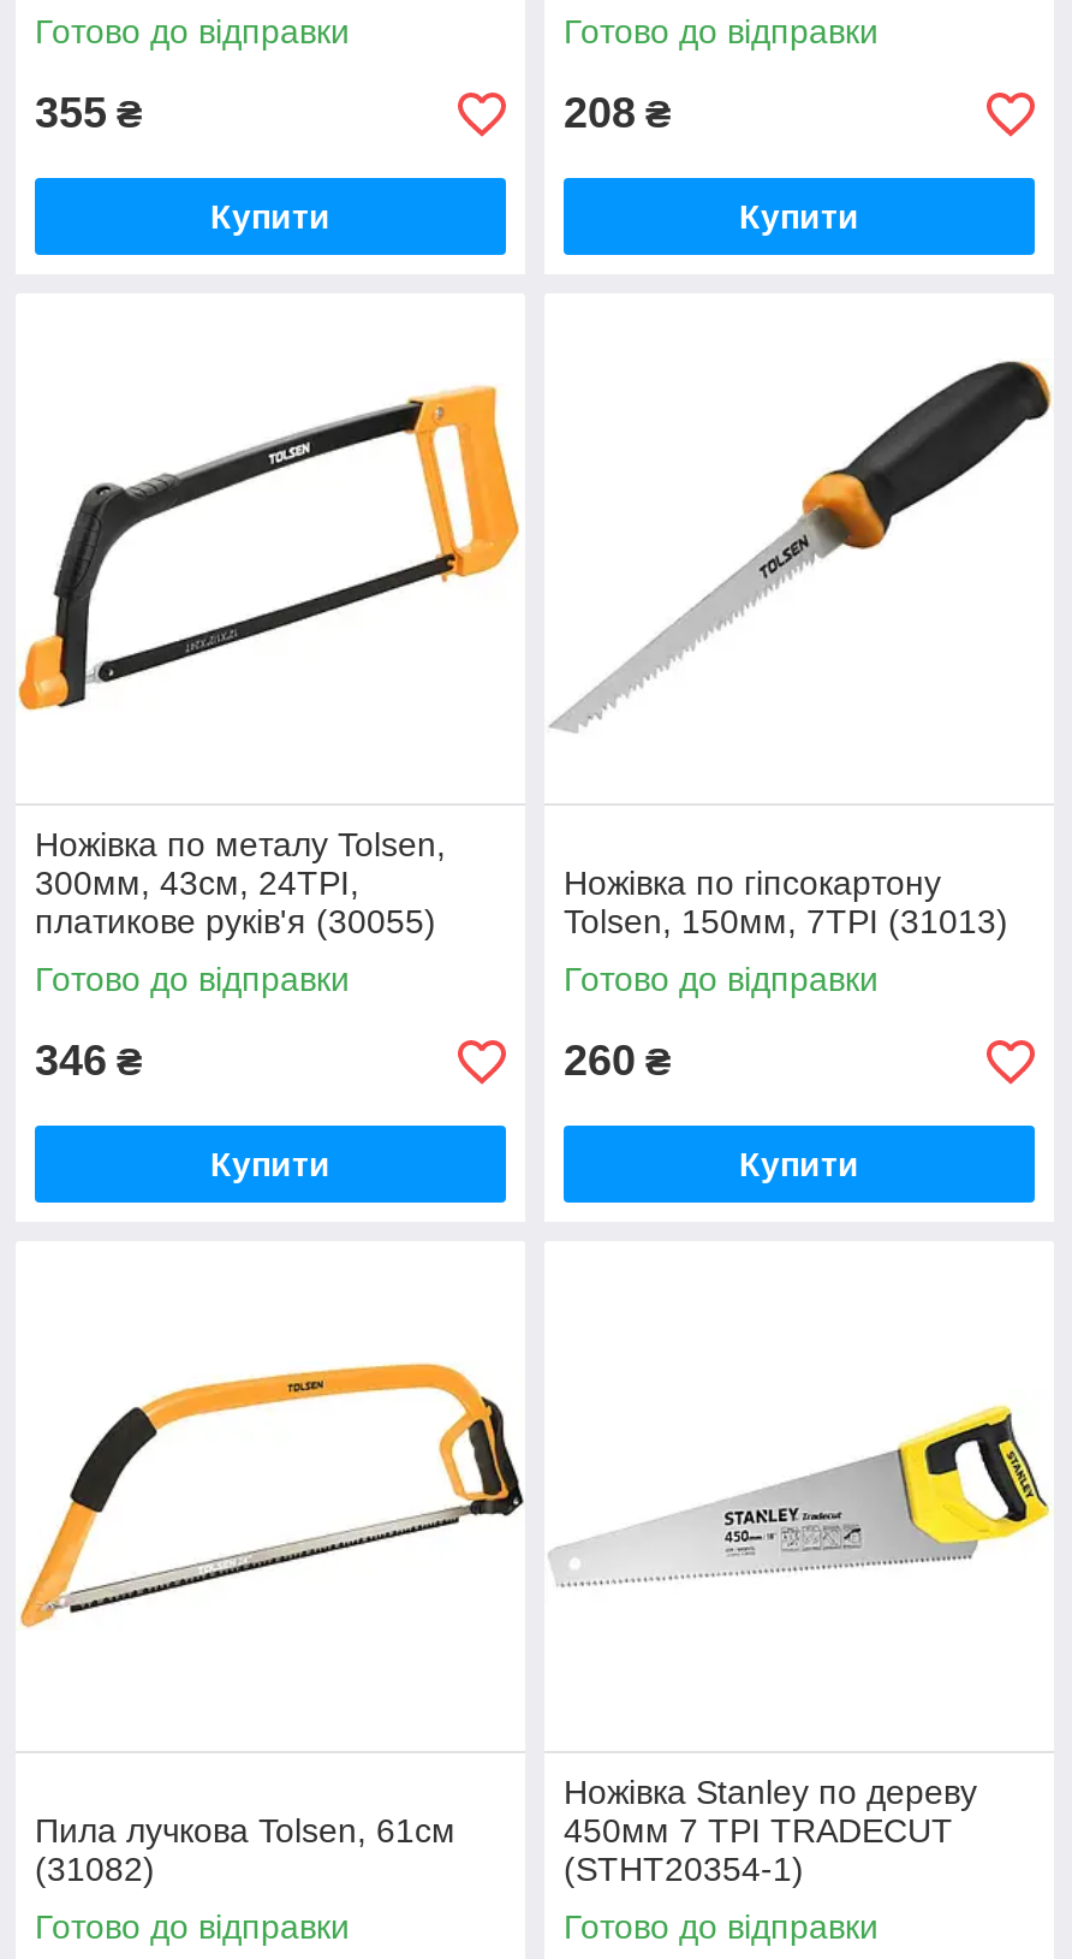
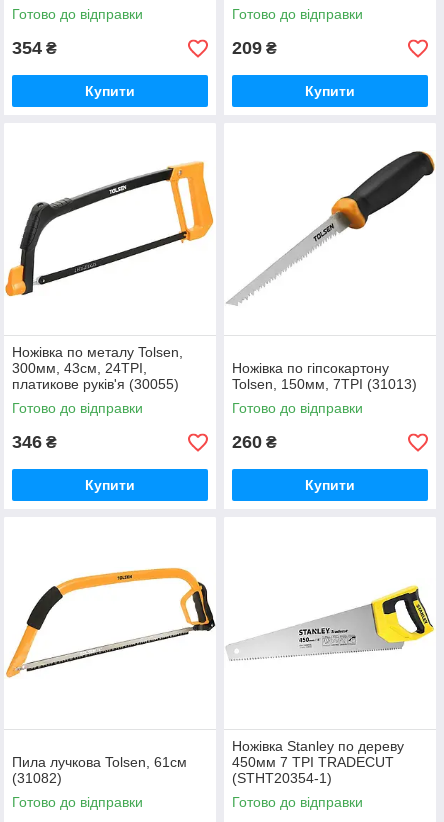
[35,89,143,137] 355 ₴ -> [12,38,57,58] 354 ₴
[564,89,672,137] 208 ₴ -> [232,38,277,58] 209 ₴

